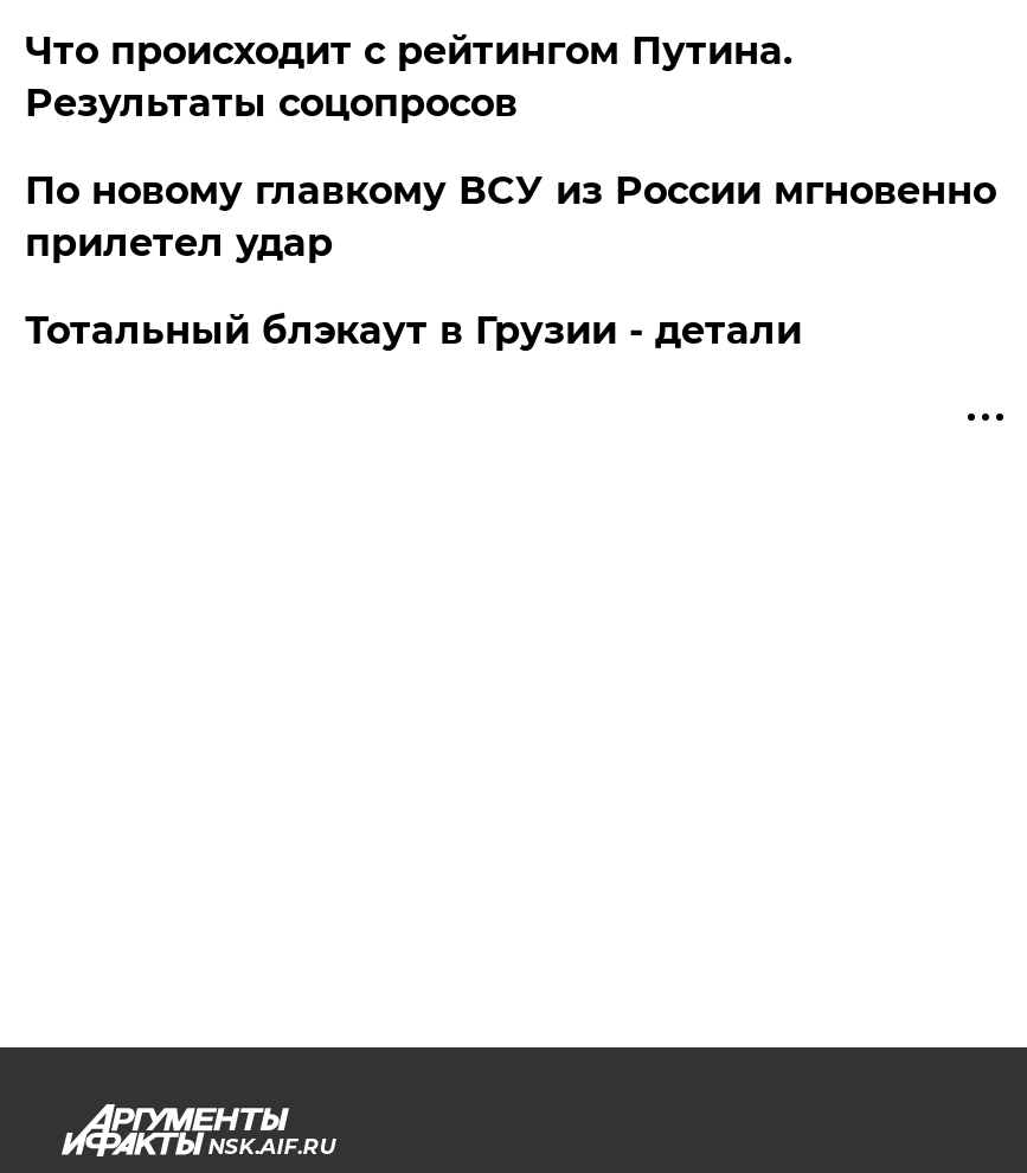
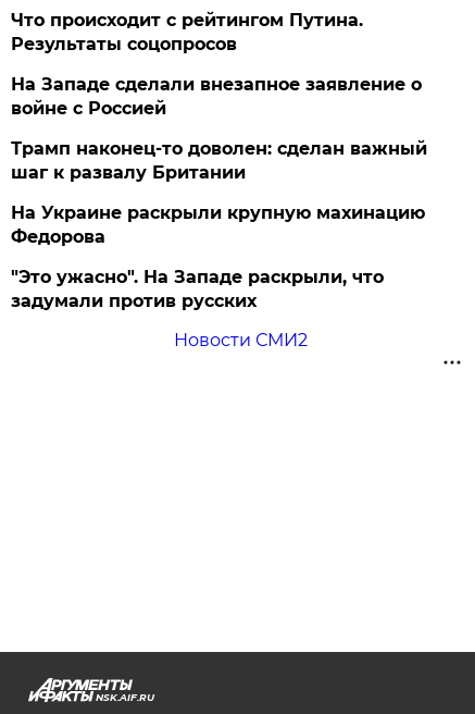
[25,168,996,353] По новому главкому ВСУ из России мгновенно | прилетел удар | Тотальный блэкаут в Грузии - детали -> [11,74,428,350] На Западе сделали внезапное заявление о | войне с Россией | Трамп наконец-то доволен: сделан важный | шаг к развалу Британии | На Украине раскрыли крупную махинацию | Федорова | "Это ужасно". На Западе раскрыли, что | задумали против русских | Новости СМИ2

